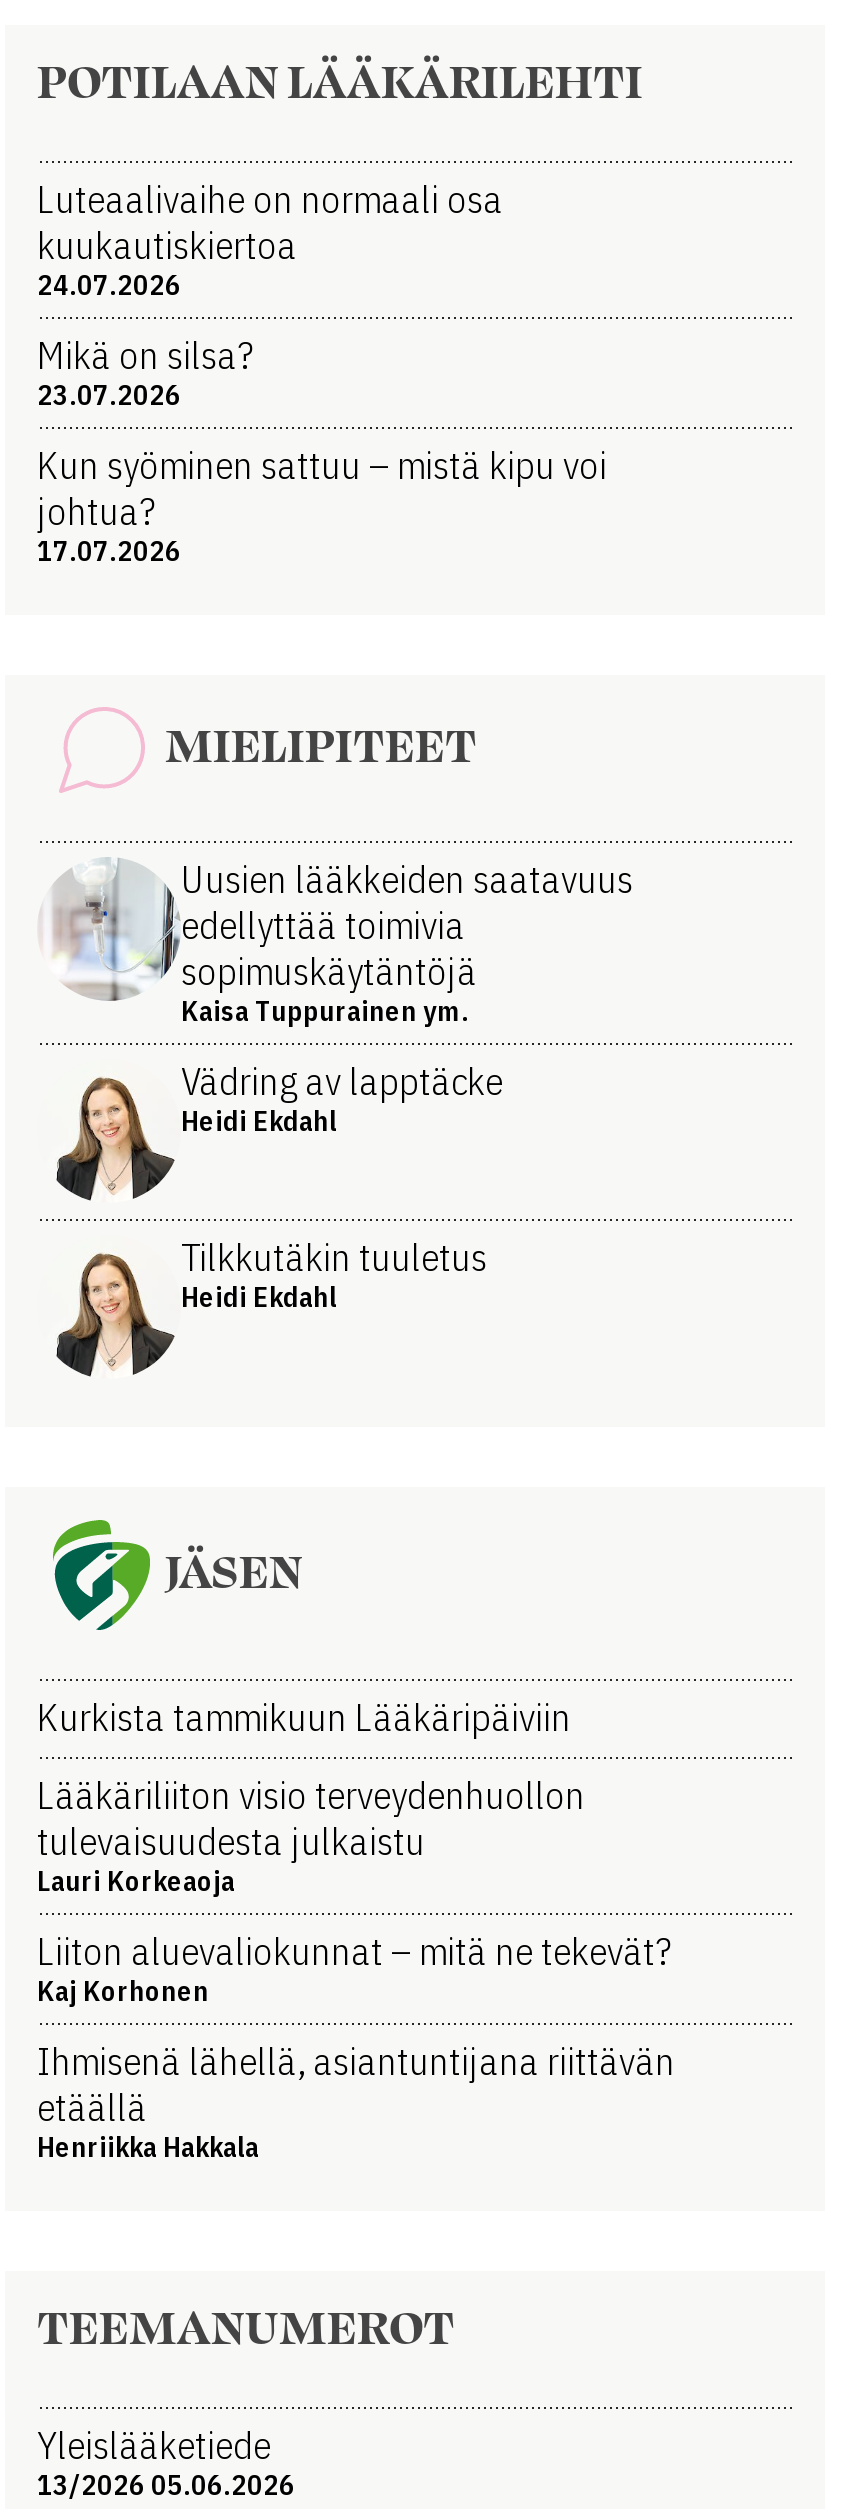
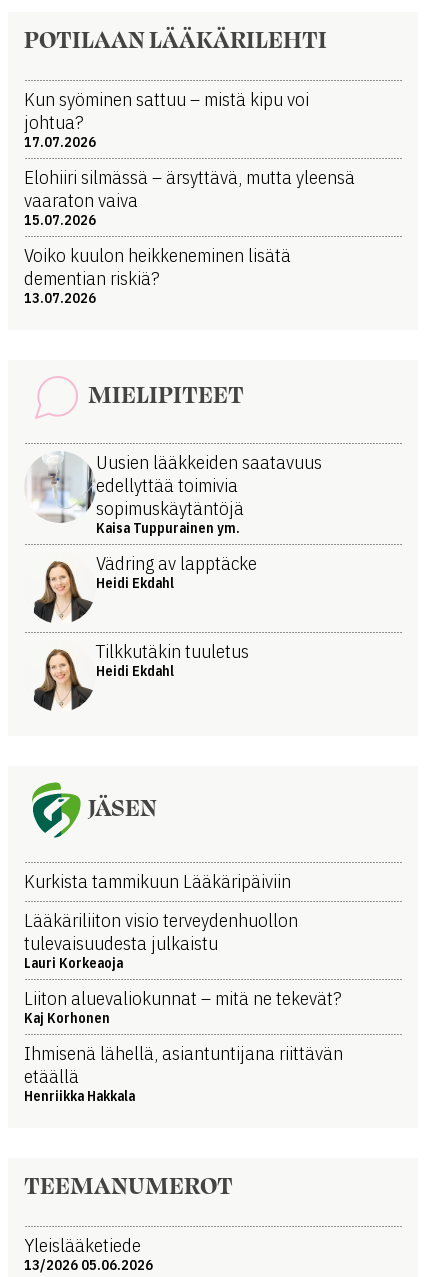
[37,175,503,413] Luteaalivaihe on normaali osa | kuukautiskiertoa | 24.07.2026 | Mikä on silsa? | 23.07.2026 -> none
moved [37,441,607,569] -> [24,87,309,151]: Kun syöminen sattuu – mistä kipu voi | johtua? | 17.07.2026
none -> [24,165,355,307] Elohiiri silmässä – ärsyttävä, mutta yleensä | vaaraton vaiva | 15.07.2026 | Voiko kuulon heikkeneminen lisätä | dementian riskiä? | 13.07.2026

